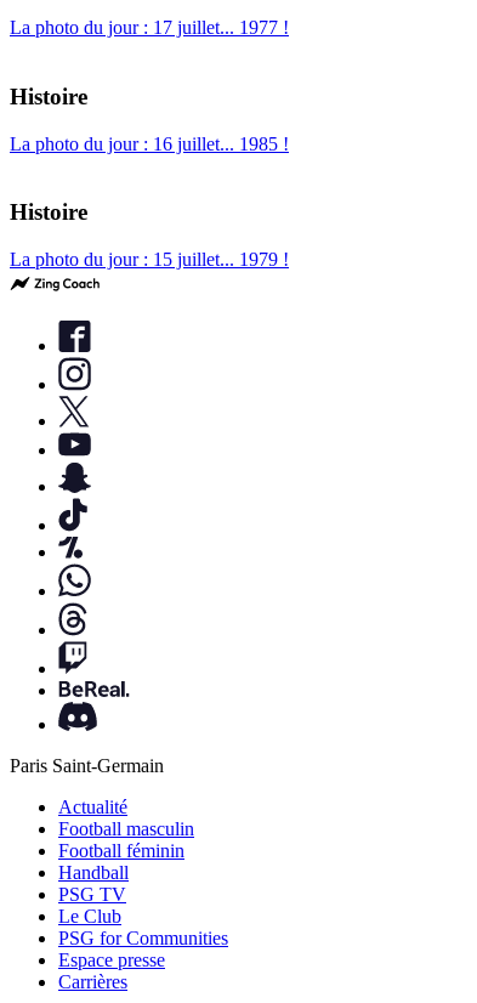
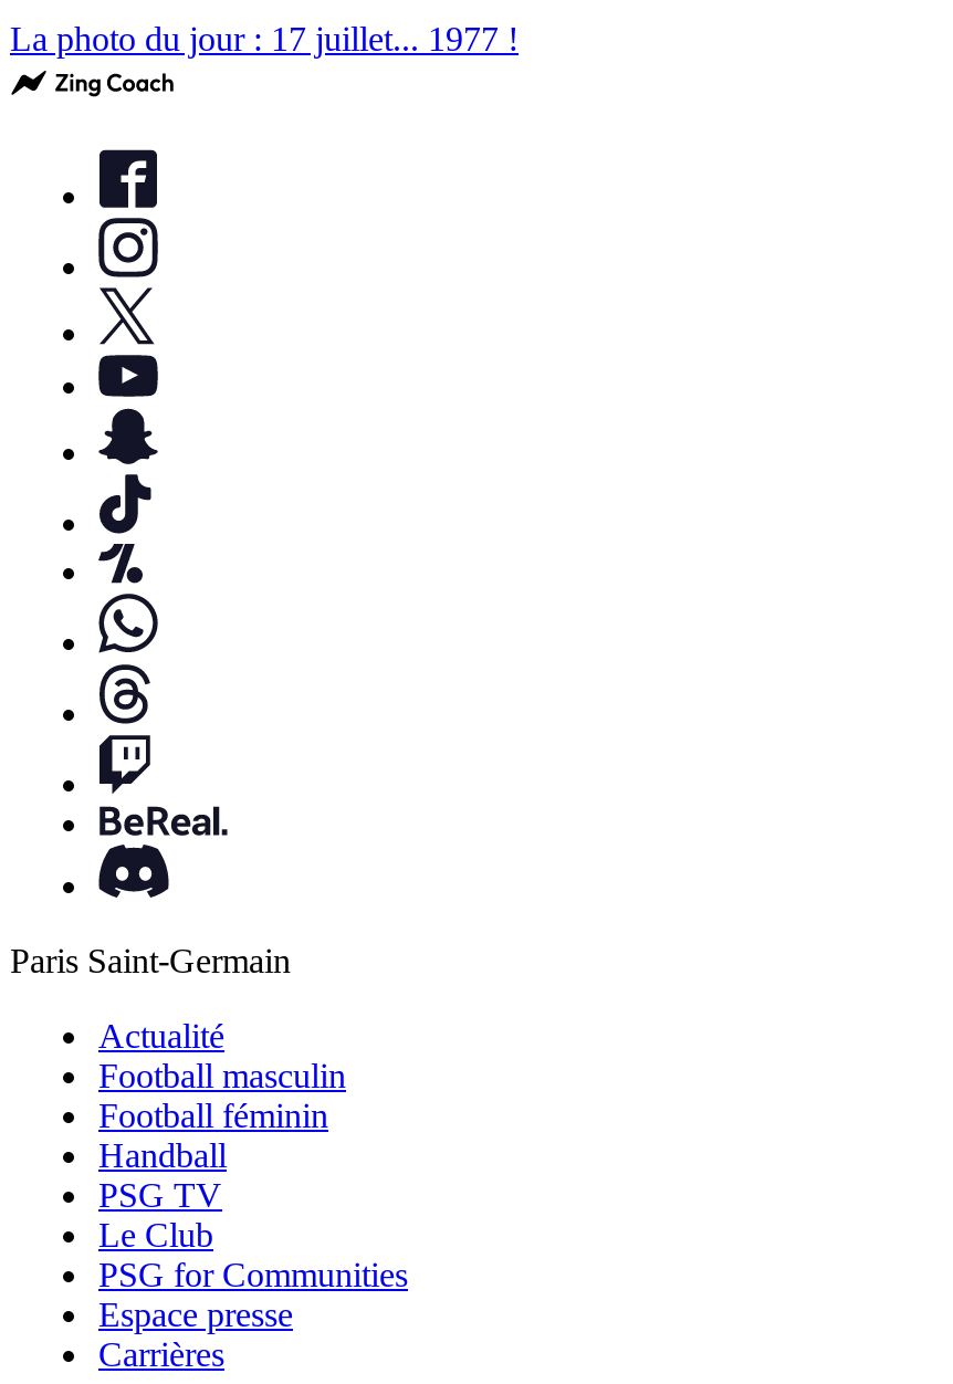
[10,84,289,269] Histoire | La photo du jour : 16 juillet... 1985 ! | Histoire | La photo du jour : 15 juillet... 1979 ! -> none

